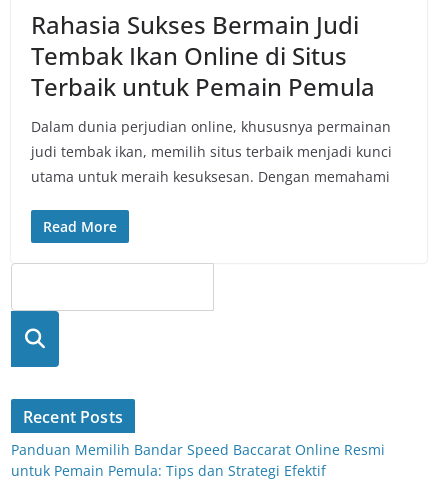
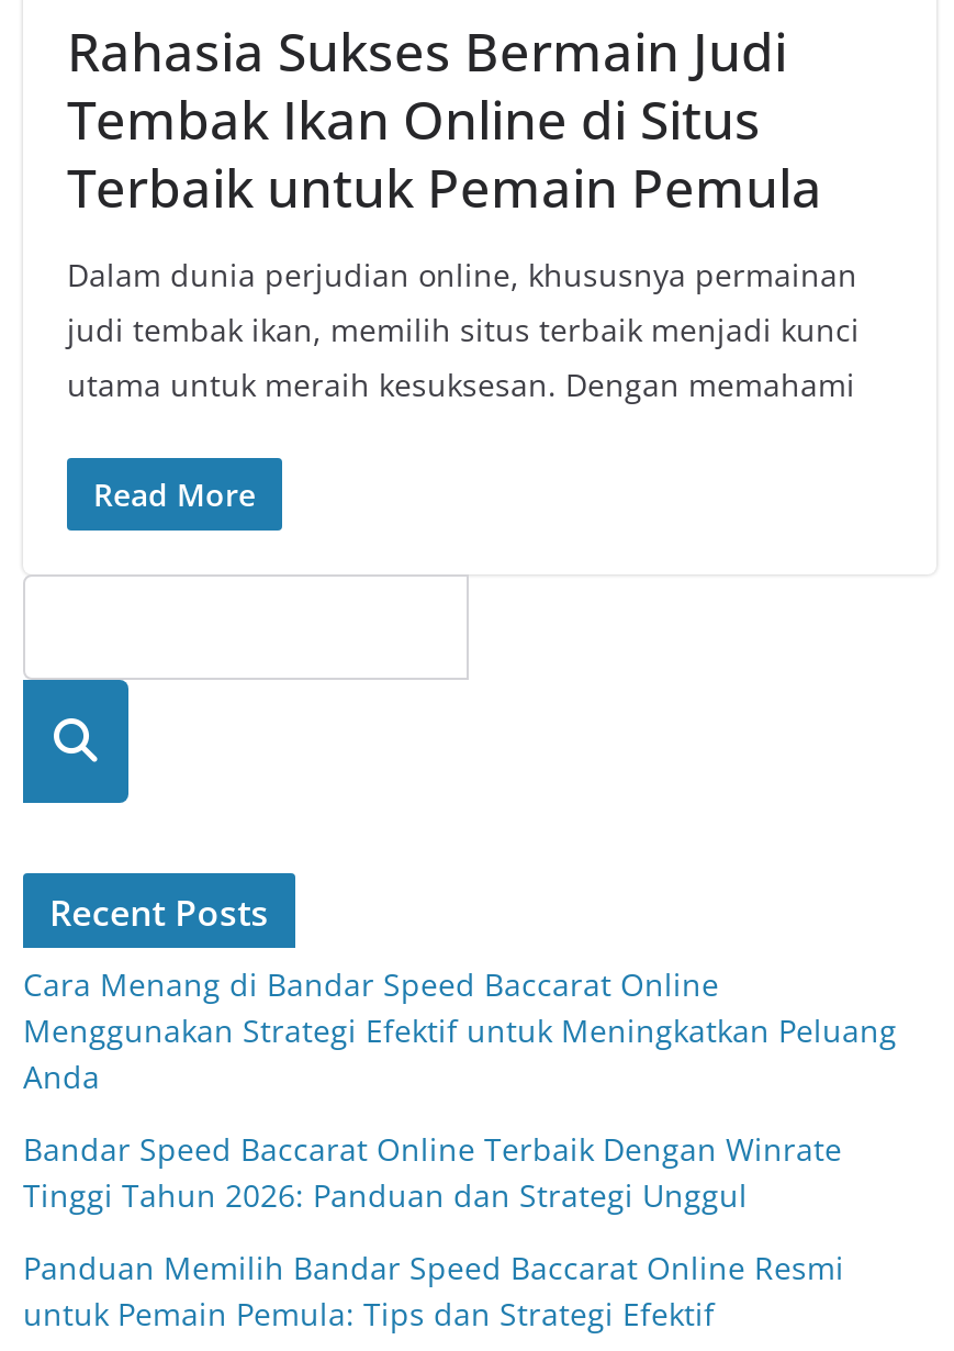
none -> [23,964,897,1217] Cara Menang di Bandar Speed Baccarat Online | Menggunakan Strategi Efektif untuk Meningkatkan Peluang | Anda | Bandar Speed Baccarat Online Terbaik Dengan Winrate | Tinggi Tahun 2026: Panduan dan Strategi Unggul

